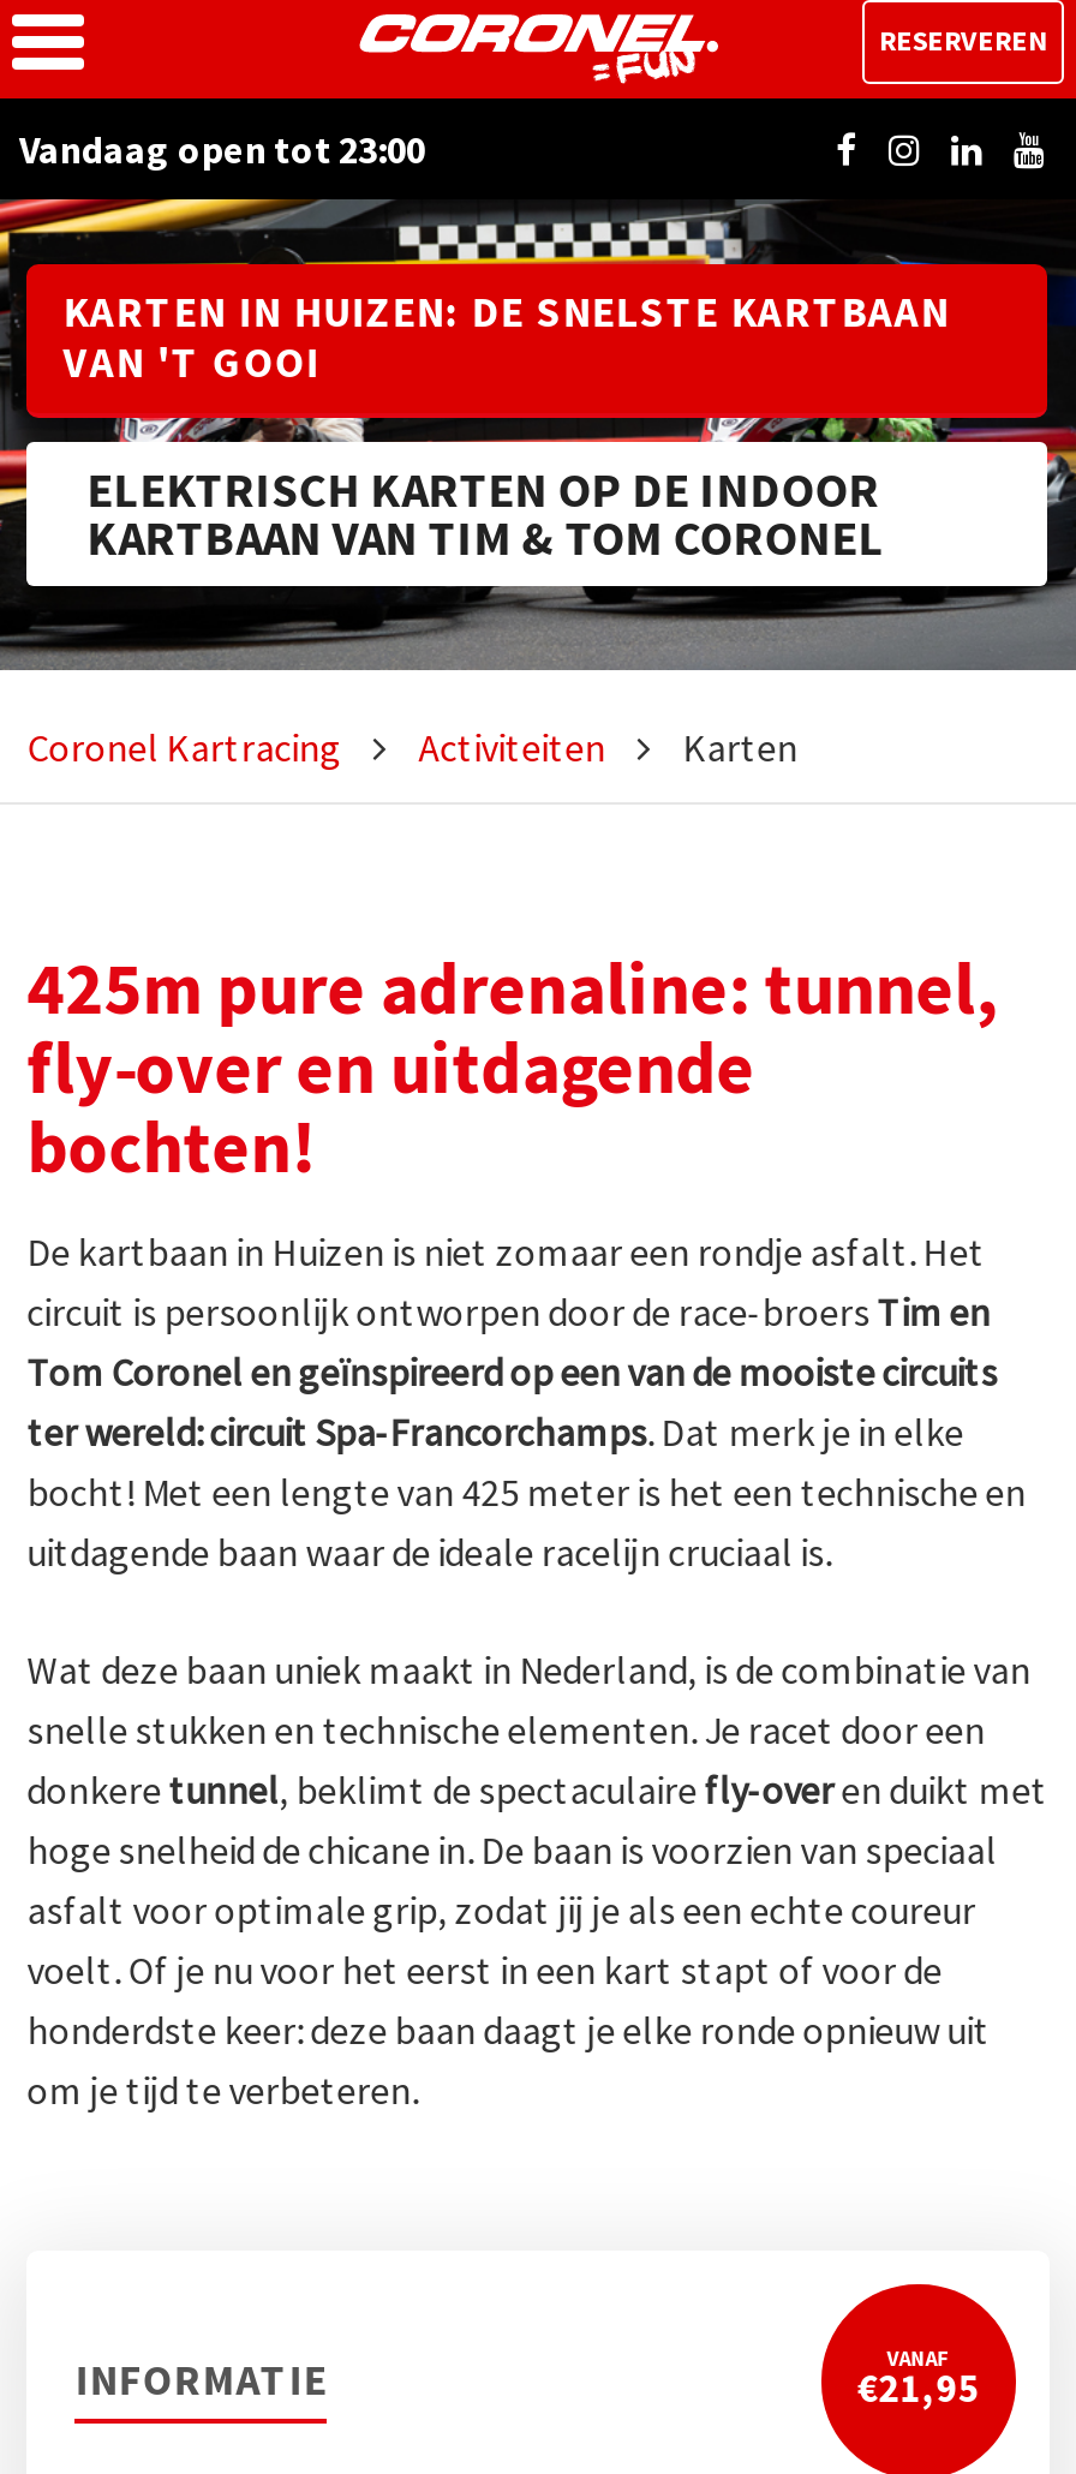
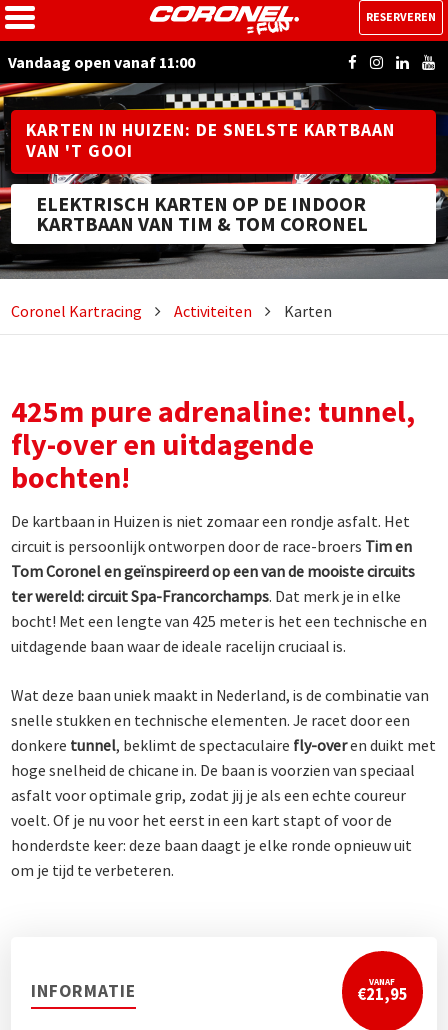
[19,125,425,173] Vandaag open tot 23:00 -> [8,52,195,72] Vandaag open vanaf 11:00

